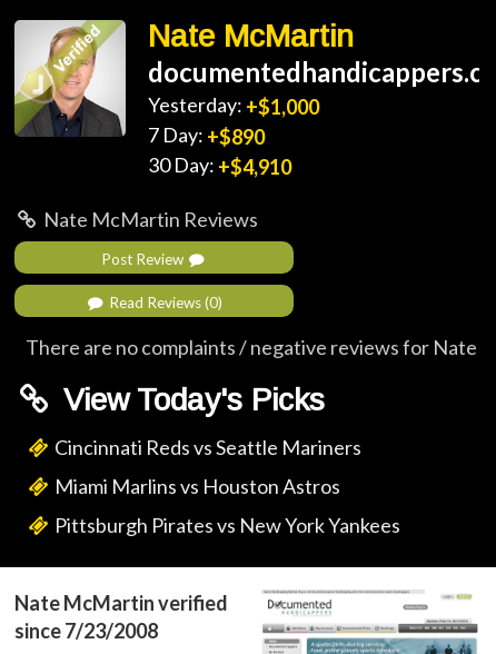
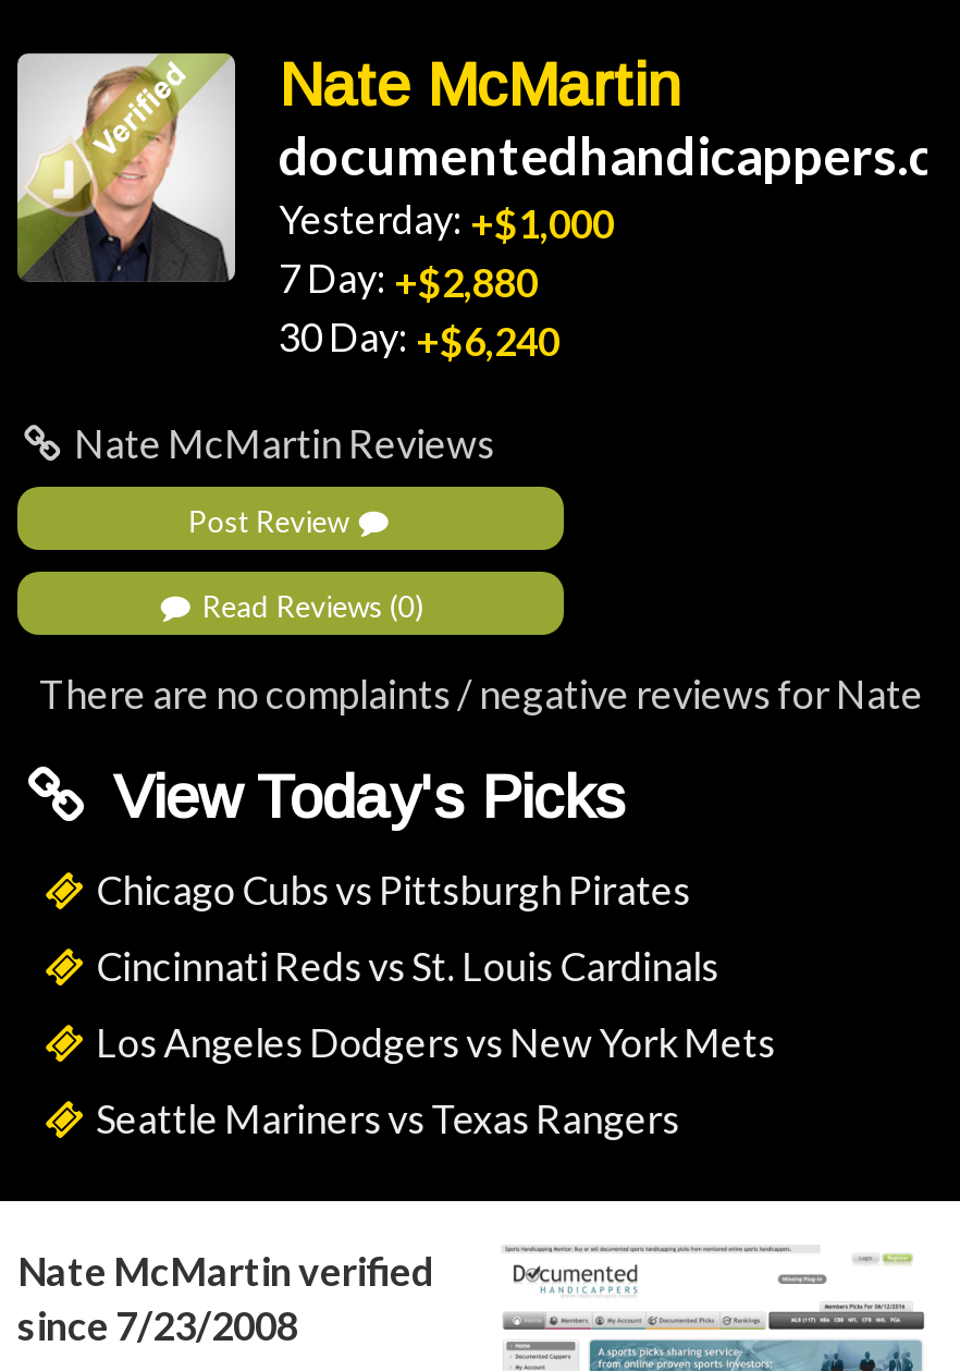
[148,123,265,149] 7 Day: +$890 -> [279,255,538,307] 7 Day: +$2,880
[148,153,291,179] 30 Day: +$4,910 -> [279,313,559,365] 30 Day: +$6,240
[51,435,400,538] Cincinnati Reds vs Seattle Mariners | Miami Marlins vs Houston Astros | Pittsburgh Pirates vs New York Yankees -> [89,866,775,1143] Chicago Cubs vs Pittsburgh Pirates | Cincinnati Reds vs St. Louis Cardinals | Los Angeles Dodgers vs New York Mets | Seattle Mariners vs Texas Rangers

